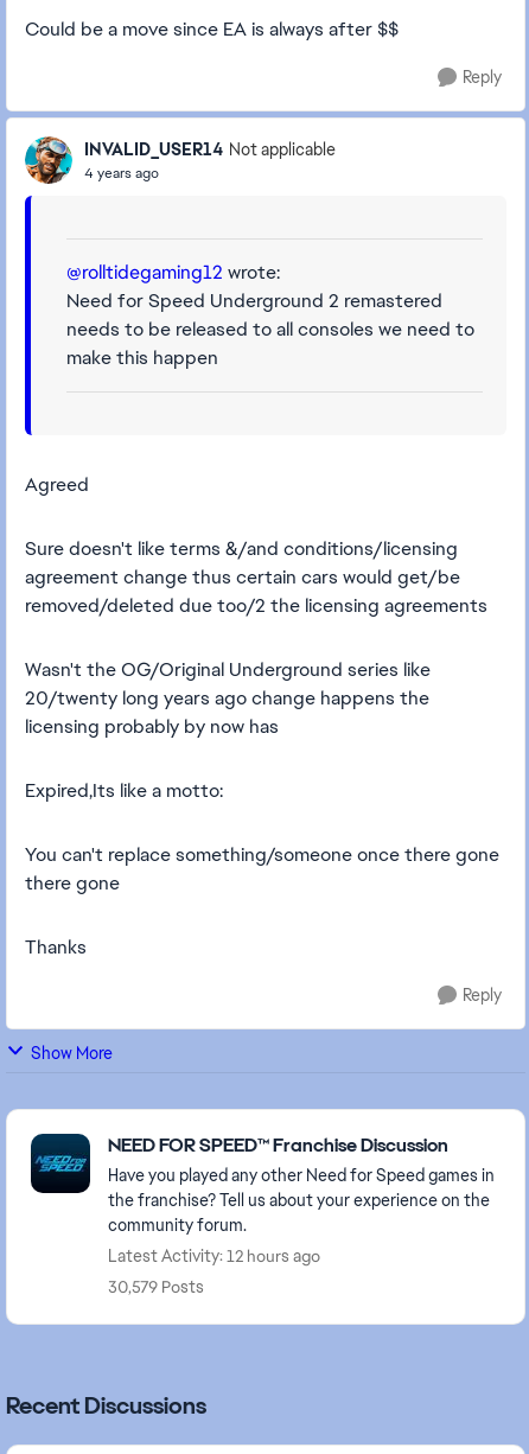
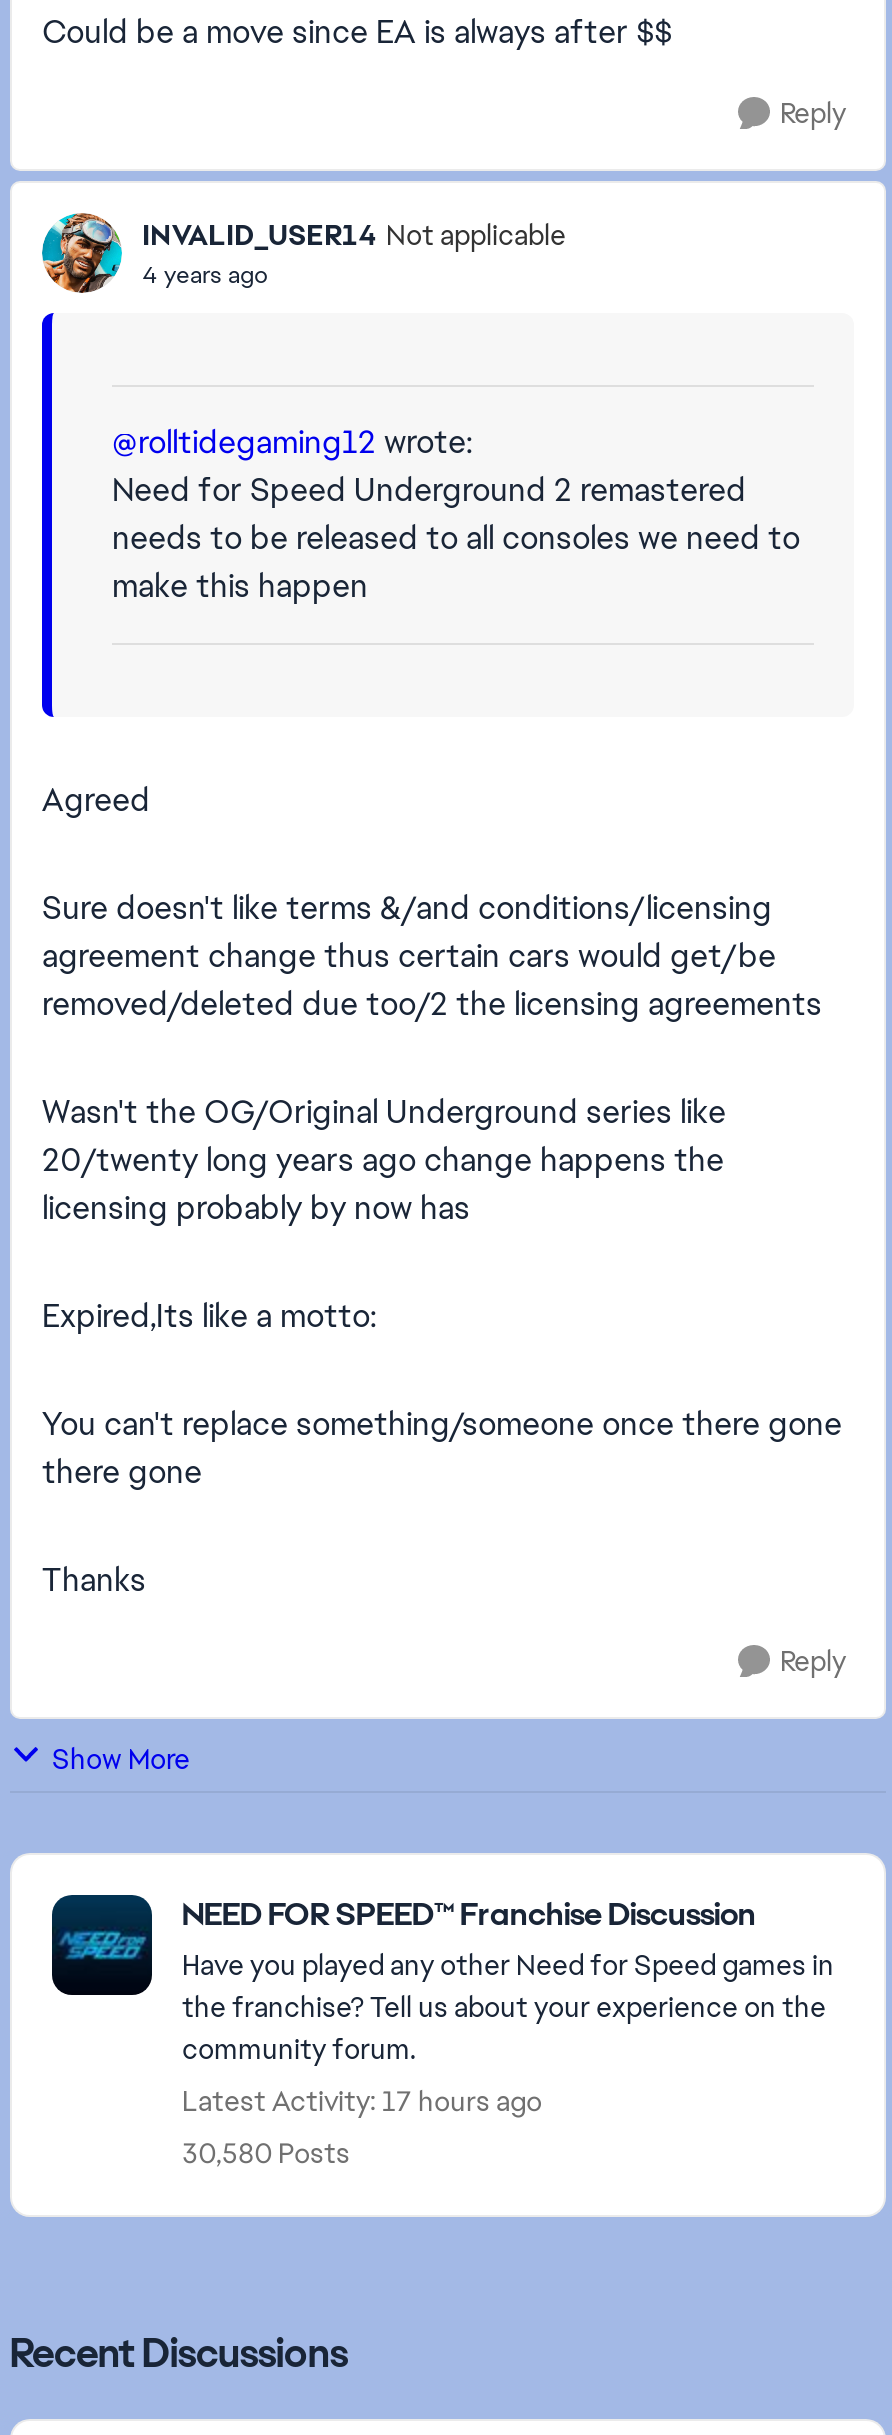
[108,1245,320,1267] Latest Activity: 12 hours ago -> [182,2083,542,2119] Latest Activity: 17 hours ago
[108,1276,204,1297] 30,579 Posts -> [182,2135,350,2171] 30,580 Posts

